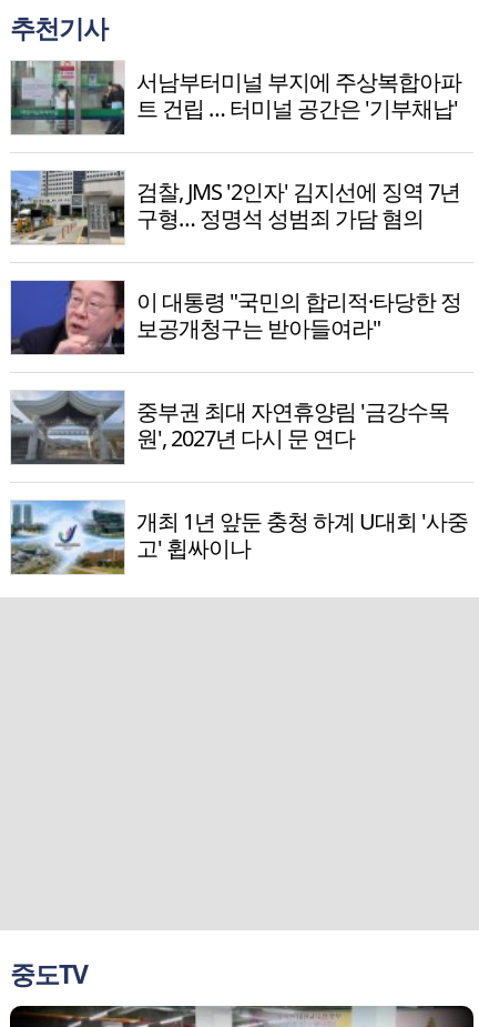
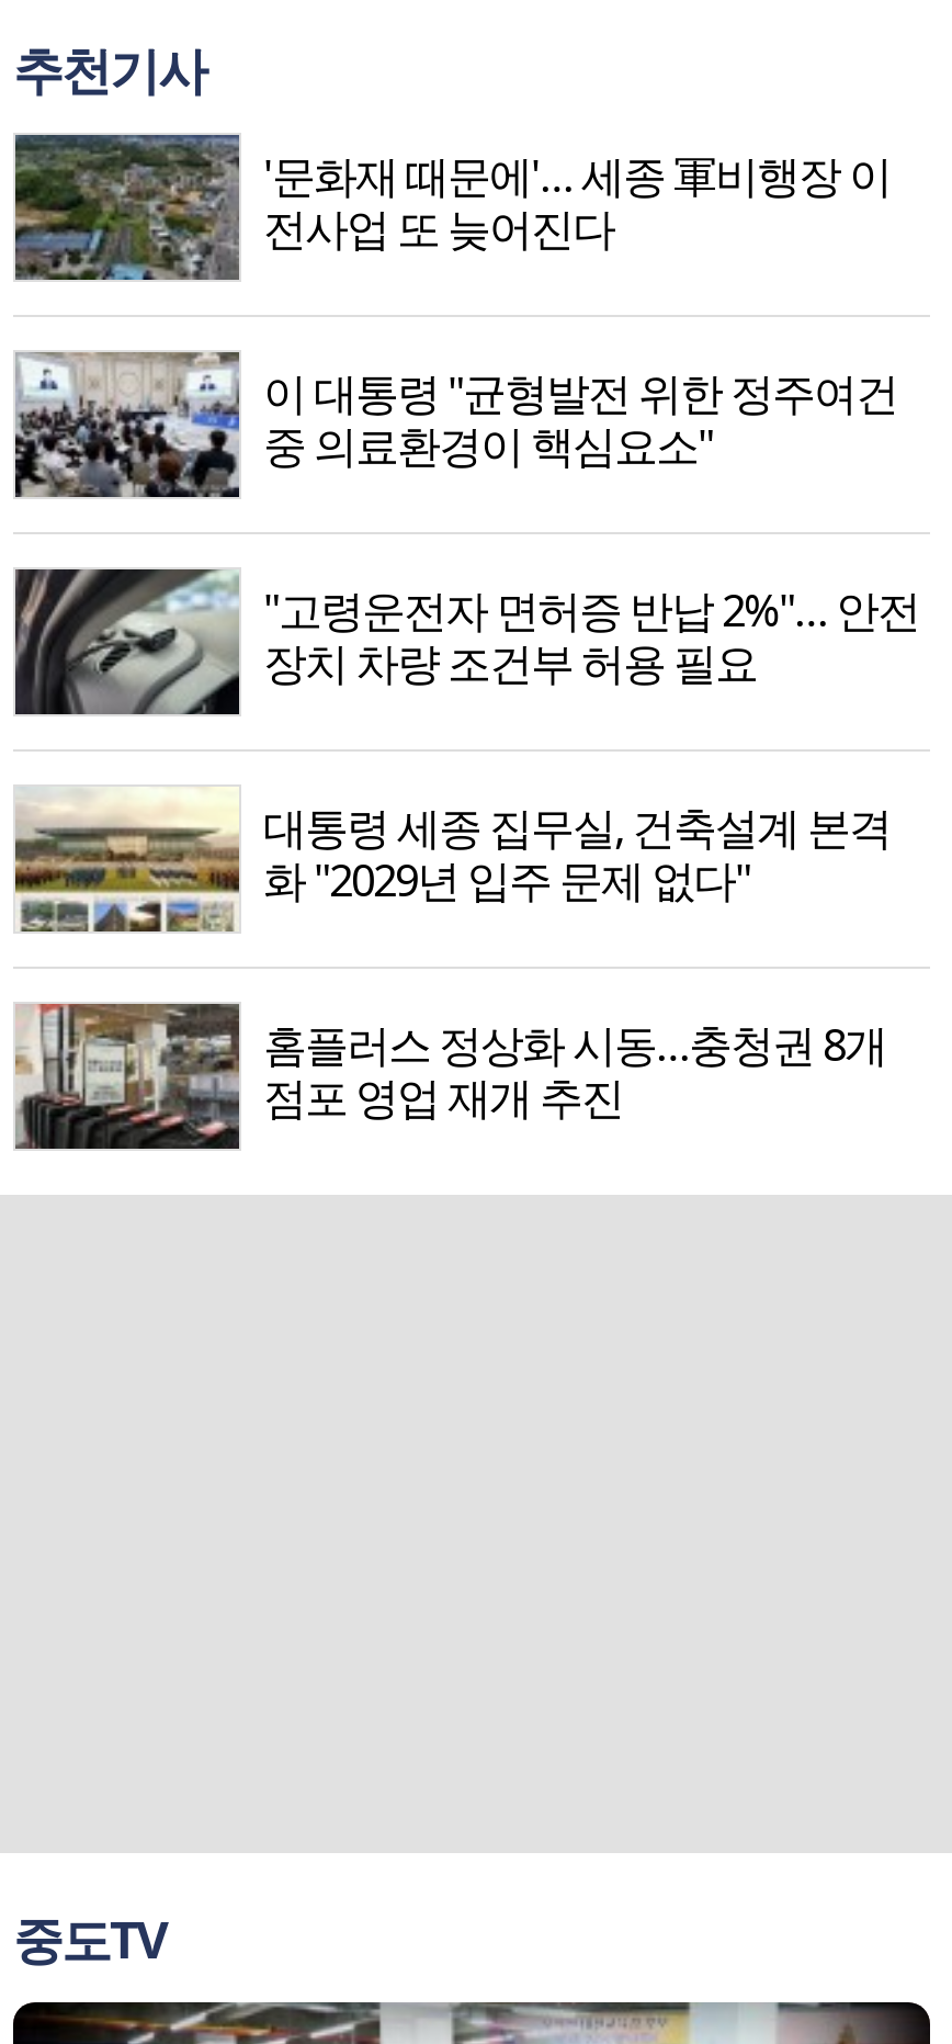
[11,60,461,135] [image] | 서남부터미널 부지에 주상복합아파 | 트 건립 … 터미널 공간은 '기부채납' -> [15,133,891,282] [image] | '문화재 때문에'… 세종 軍비행장 이 | 전사업 또 늦어진다
[11,170,460,245] [image] | 검찰, JMS '2인자' 김지선에 징역 7년 | 구형… 정명석 성범죄 가담 혐의 -> [13,350,897,499] [image] | 이 대통령 "균형발전 위한 정주여건 | 중 의료환경이 핵심요소"
[10,280,461,355] [image] | 이 대통령 "국민의 합리적·타당한 정 | 보공개청구는 받아들여라" -> [13,567,919,716] [image] | "고령운전자 면허증 반납 2%"… 안전 | 장치 차량 조건부 허용 필요
[10,390,449,464] [image] | 중부권 최대 자연휴양림 '금강수목 | 원', 2027년 다시 문 연다 -> [13,787,891,934] [image] | 대통령 세종 집무실, 건축설계 본격 | 화 "2029년 입주 문제 없다"
[10,500,468,575] [image] | 개최 1년 앞둔 충청 하계 U대회 '사중 | 고' 휩싸이나 -> [13,1002,886,1151] [image] | 홈플러스 정상화 시동…충청권 8개 | 점포 영업 재개 추진

